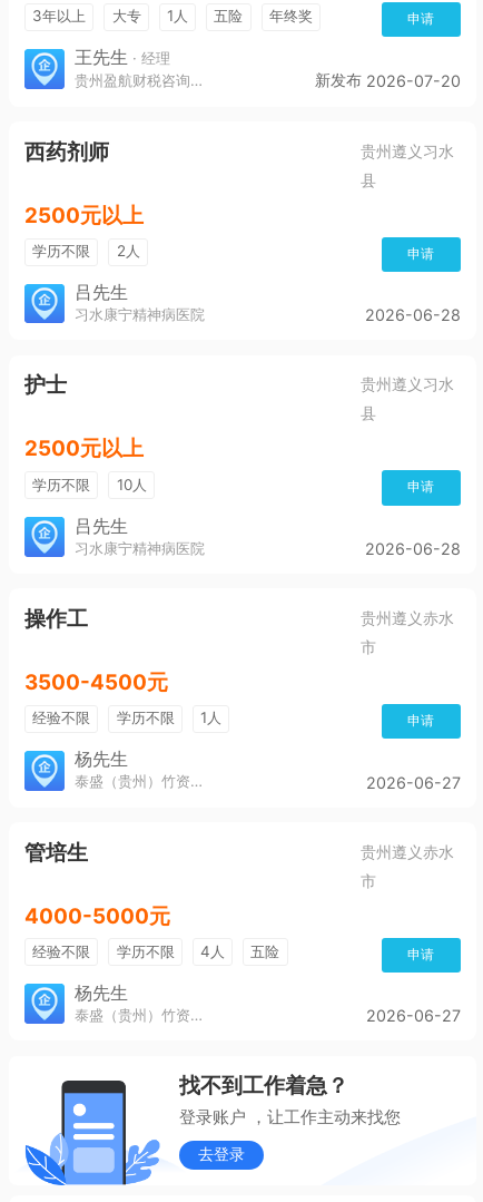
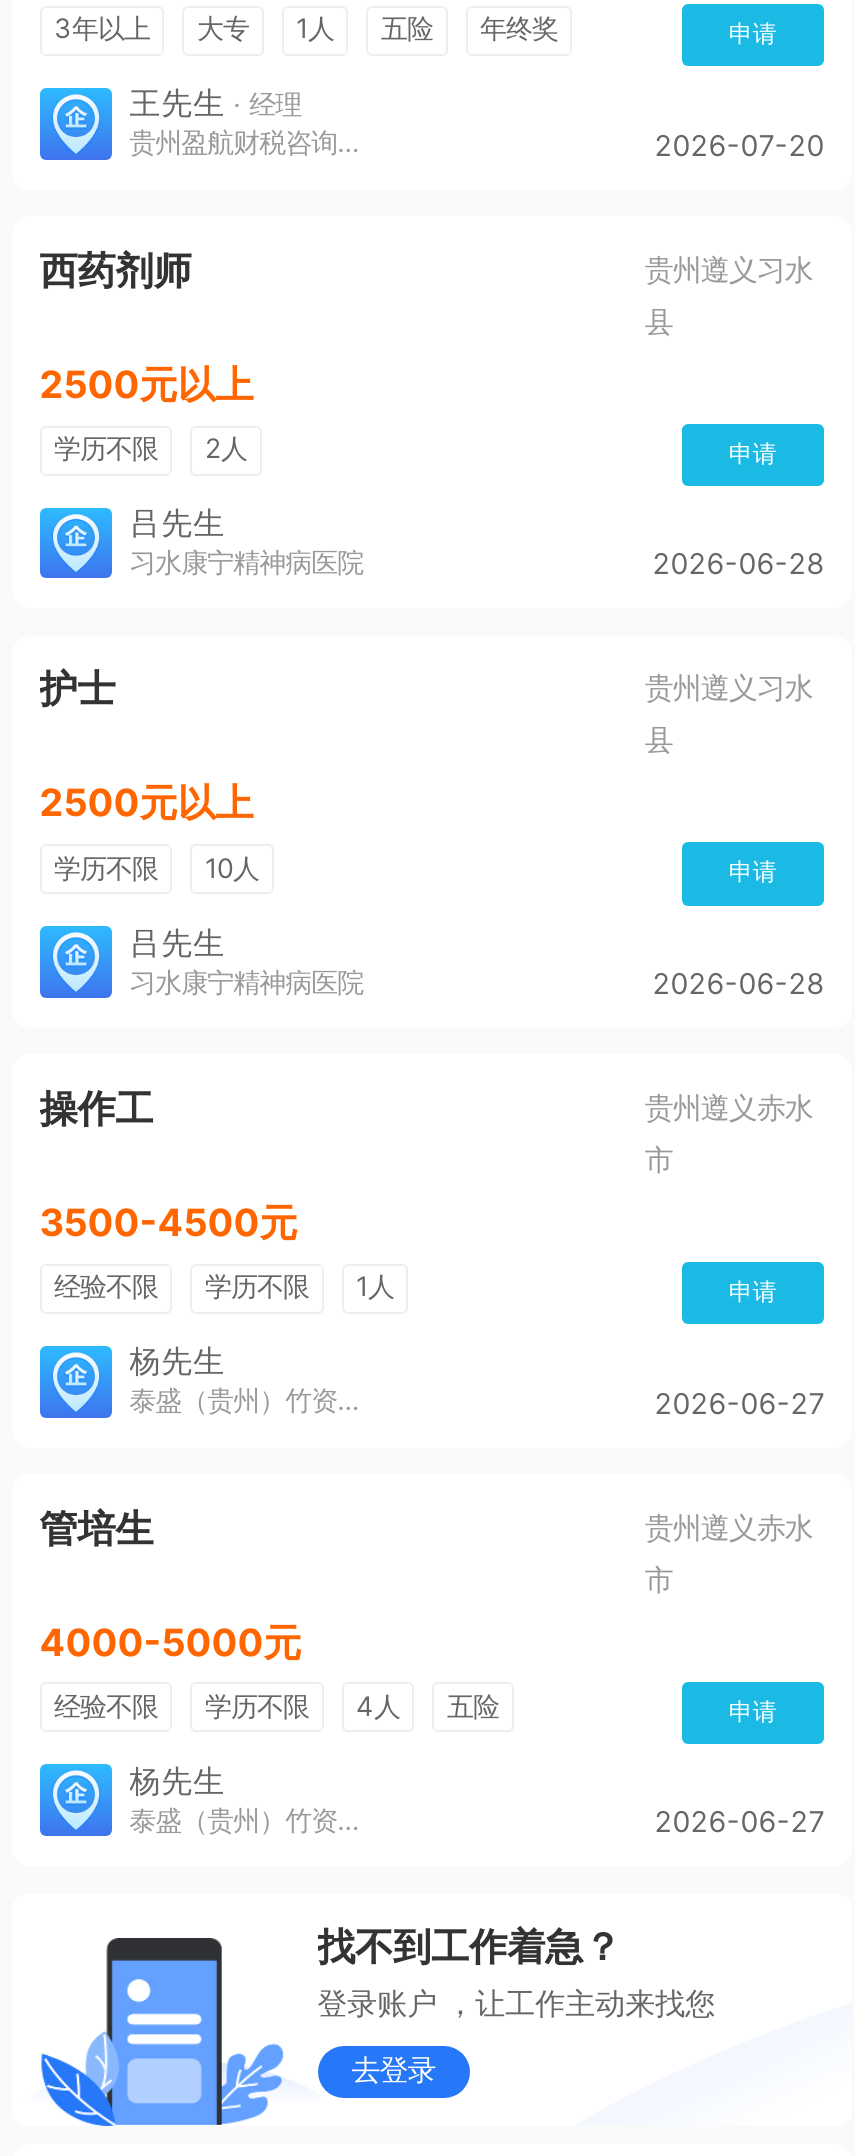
[315,71,461,91] 新发布 2026-07-20 -> [654,128,824,162] 2026-07-20

